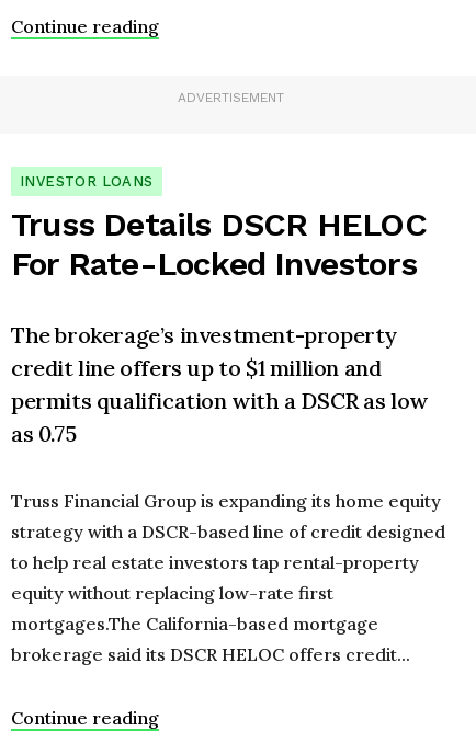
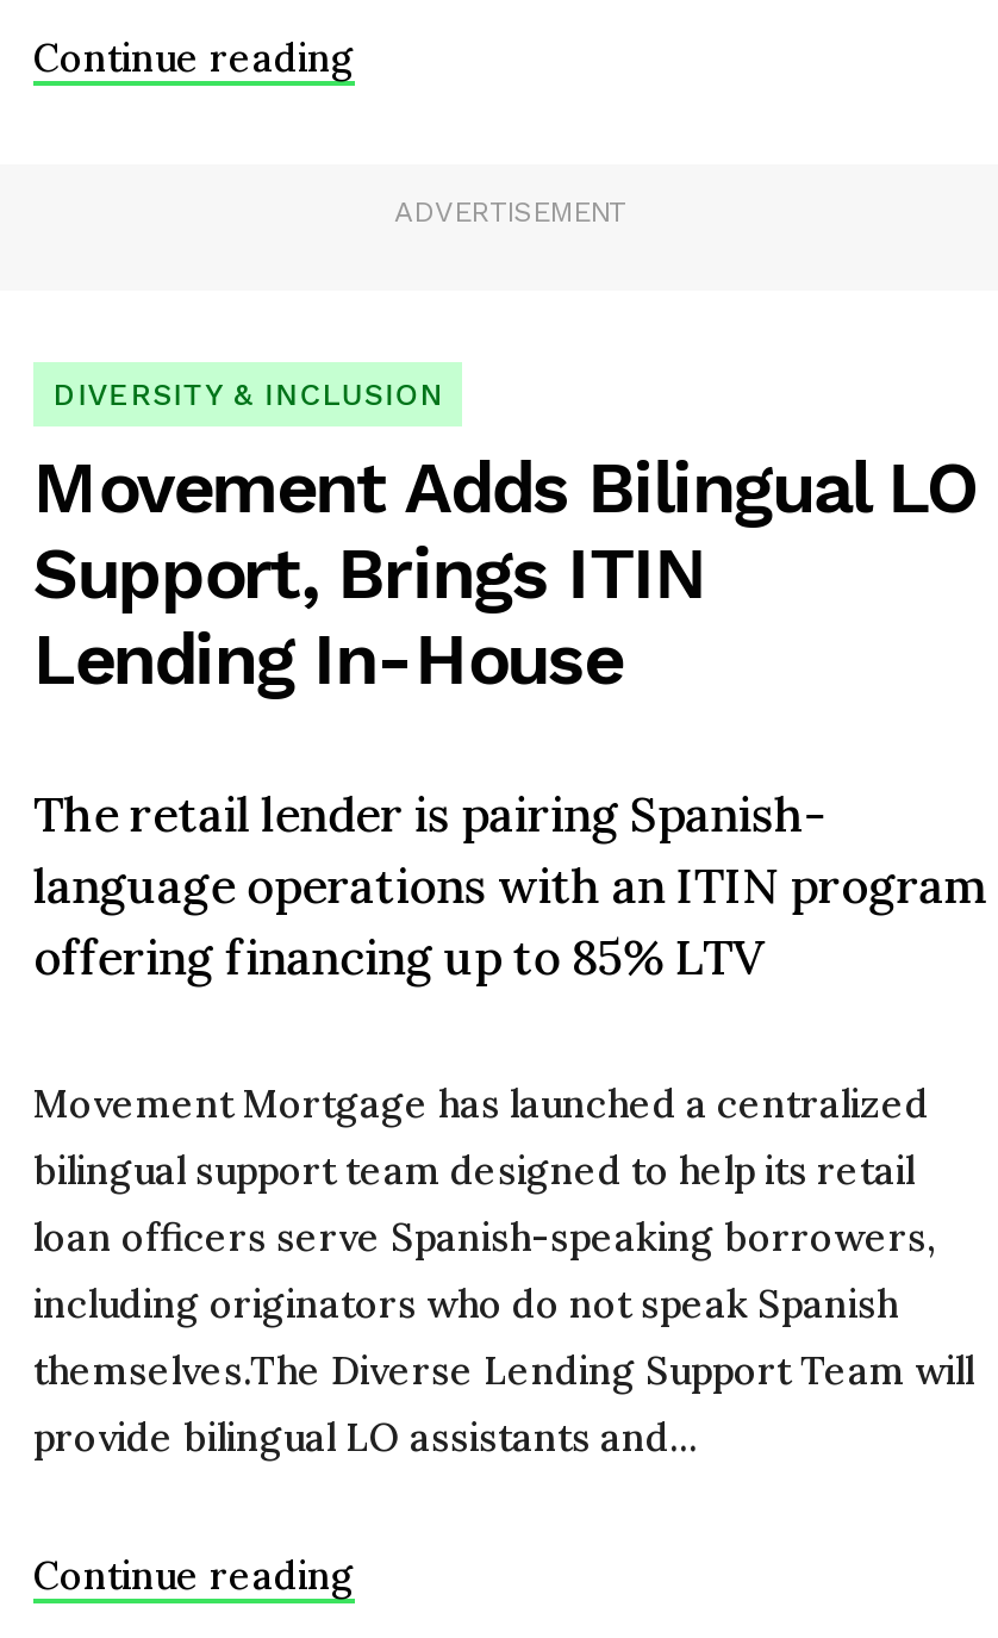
[11,173,426,283] INVESTOR LOANS | Truss Details DSCR HELOC | For Rate-Locked Investors -> [33,376,979,700] DIVERSITY & INCLUSION | Movement Adds Bilingual LO | Support, Brings ITIN | Lending In-House
[11,321,428,447] The brokerage’s investment-property | credit line offers up to $1 million and | permits qualification with a DSCR as low | as 0.75 -> [33,784,986,986] The retail lender is pairing Spanish- | language operations with an ITIN program | offering financing up to 85% LTV
[11,490,445,665] Truss Financial Group is expanding its home equity | strategy with a DSCR-based line of credit designed | to help real estate investors tap rental-property | equity without replacing low-rate first | mortgages.The California-based mortgage | brokerage said its DSCR HELOC offers credit... -> [33,1079,974,1461] Movement Mortgage has launched a centralized | bilingual support team designed to help its retail | loan officers serve Spanish-speaking borrowers, | including originators who do not speak Spanish | themselves.The Diverse Lending Support Team will | provide bilingual LO assistants and...

